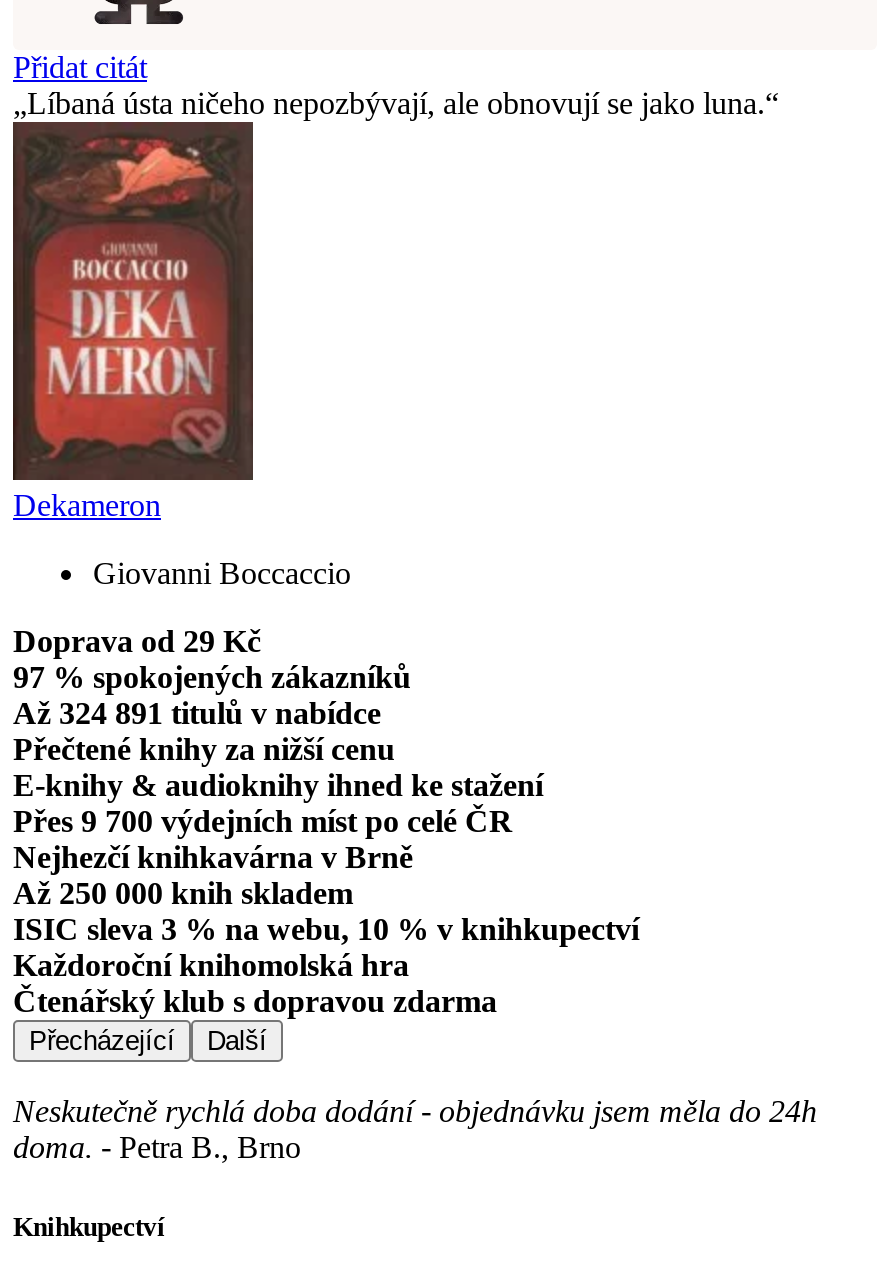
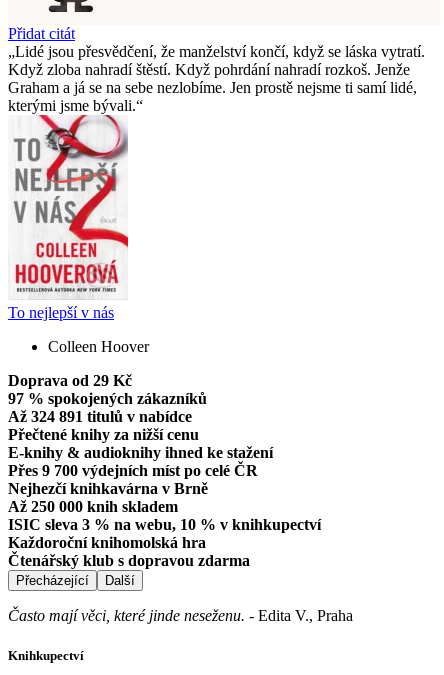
[27,87,765,121] Líbaná ústa ničeho nepozbývají, ale obnovují se jako luna. -> [8,43,425,114] Lidé jsou přesvědčení, že manželství končí, když se láska vytratí. | Když zloba nahradí štěstí. Když pohrdání nahradí rozkoš. Jenže | Graham a já se na sebe nezlobíme. Jen prostě nejsme ti samí lidé, | kterými jsme bývali.
[11,244,255,523] [image] | Dekameron -> [8,128,129,321] [image] | To nejlepší v nás
[93,557,351,591] Giovanni Boccaccio -> [48,338,149,355] Colleen Hoover
moved [13,625,639,1057] -> [8,372,321,588]: Doprava od 29 Kč | 97 % spokojených zákazníků | Až 324 891 titulů v nabídce | ... | Přecházející | Další
[13,1095,817,1165] Neskutečně rychlá doba dodání - objednávku jsem měla do 24h | doma. - Petra B., Brno -> [8,607,353,624] Často mají věci, které jinde neseženu. - Edita V., Praha

